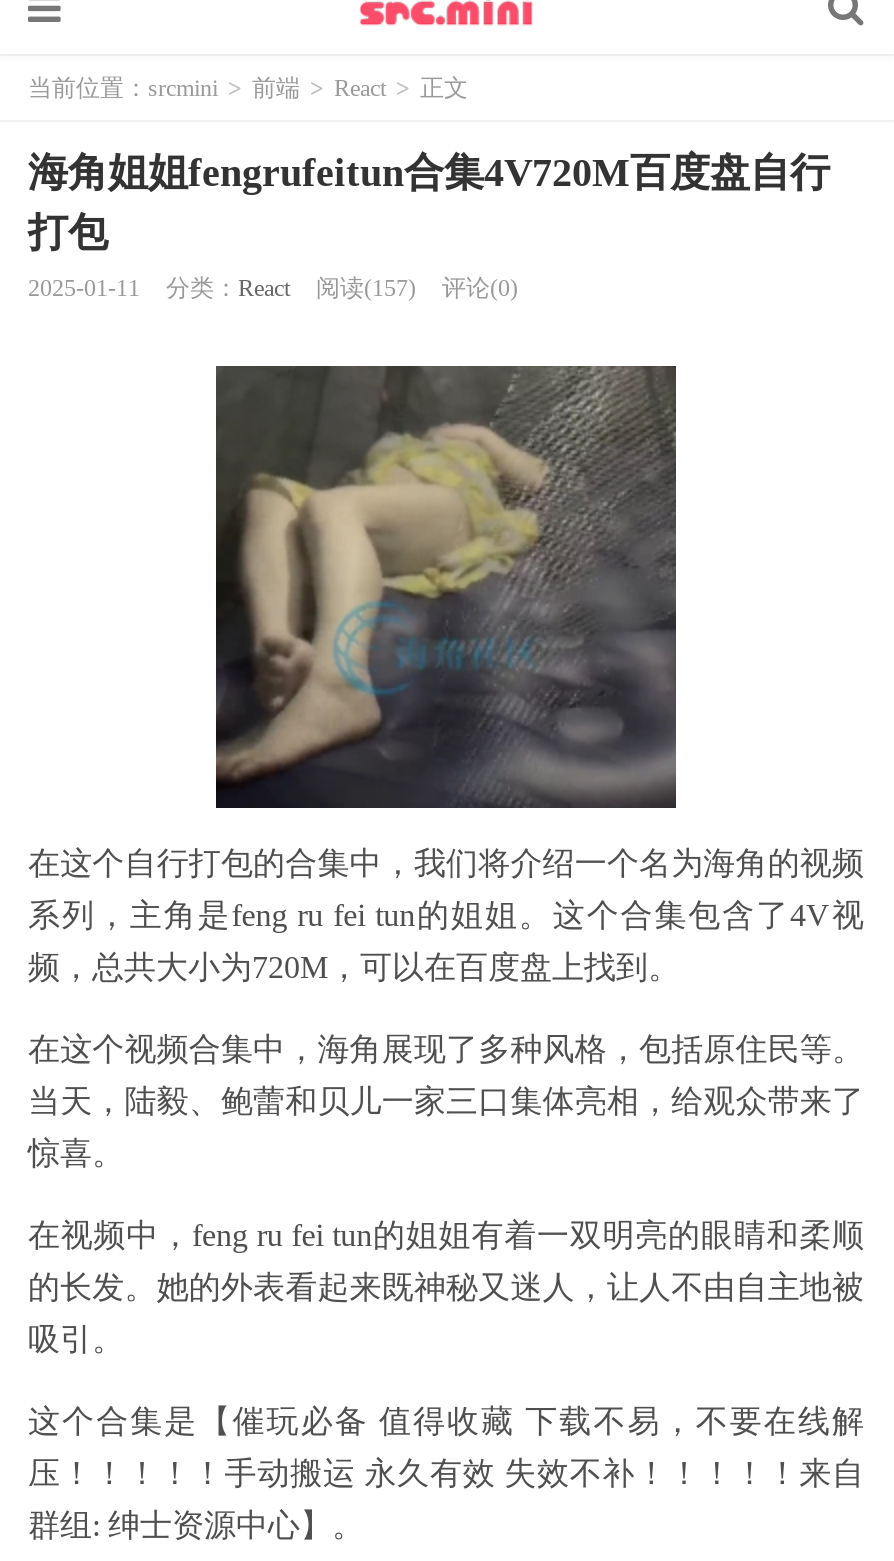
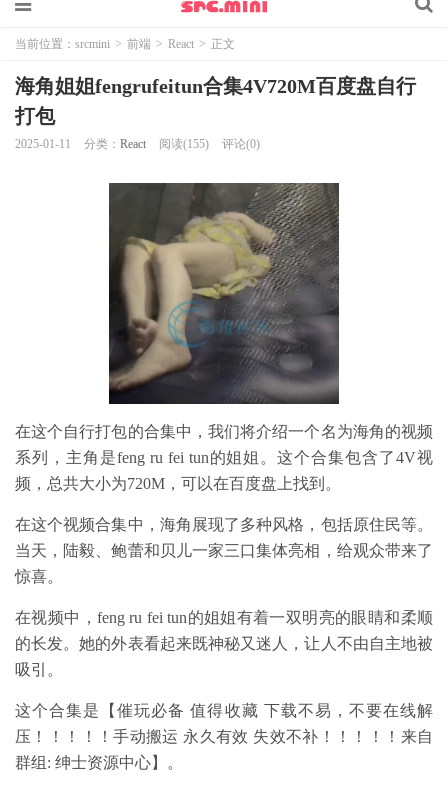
[28,274,518,302] 2025-01-11 分类：React 阅读(157) 评论(0) -> [15,137,260,151] 2025-01-11 分类：React 阅读(155) 评论(0)

